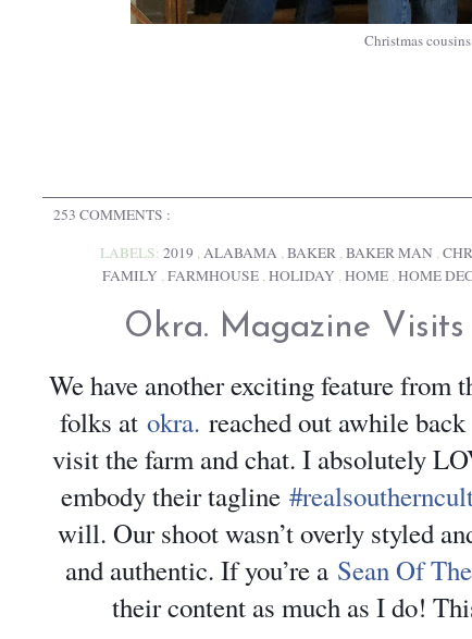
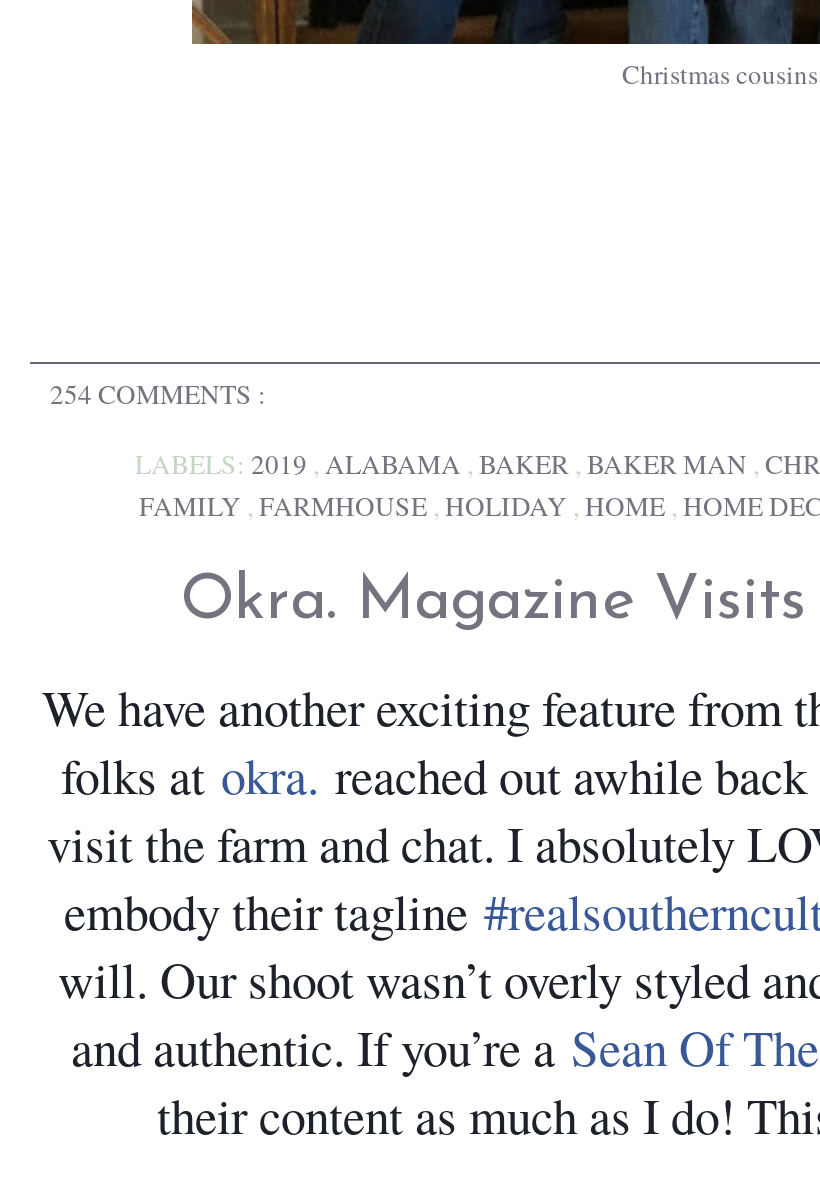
[53,205,171,224] 253 COMMENTS : -> [50,376,266,412] 254 COMMENTS :

